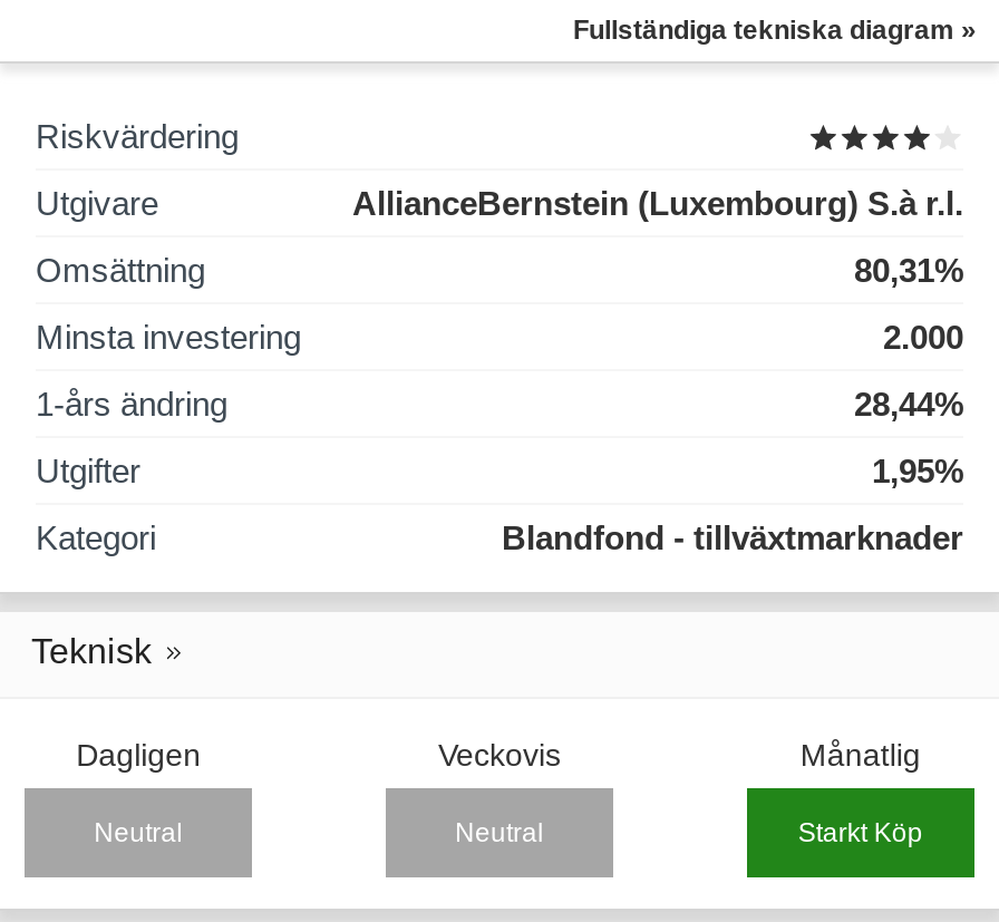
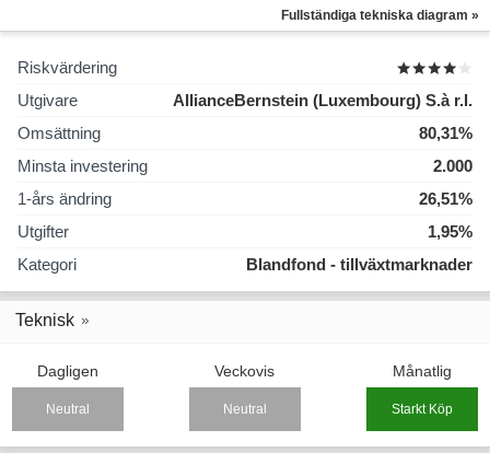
[854,385,963,423] 28,44% -> [419,189,472,208] 26,51%

